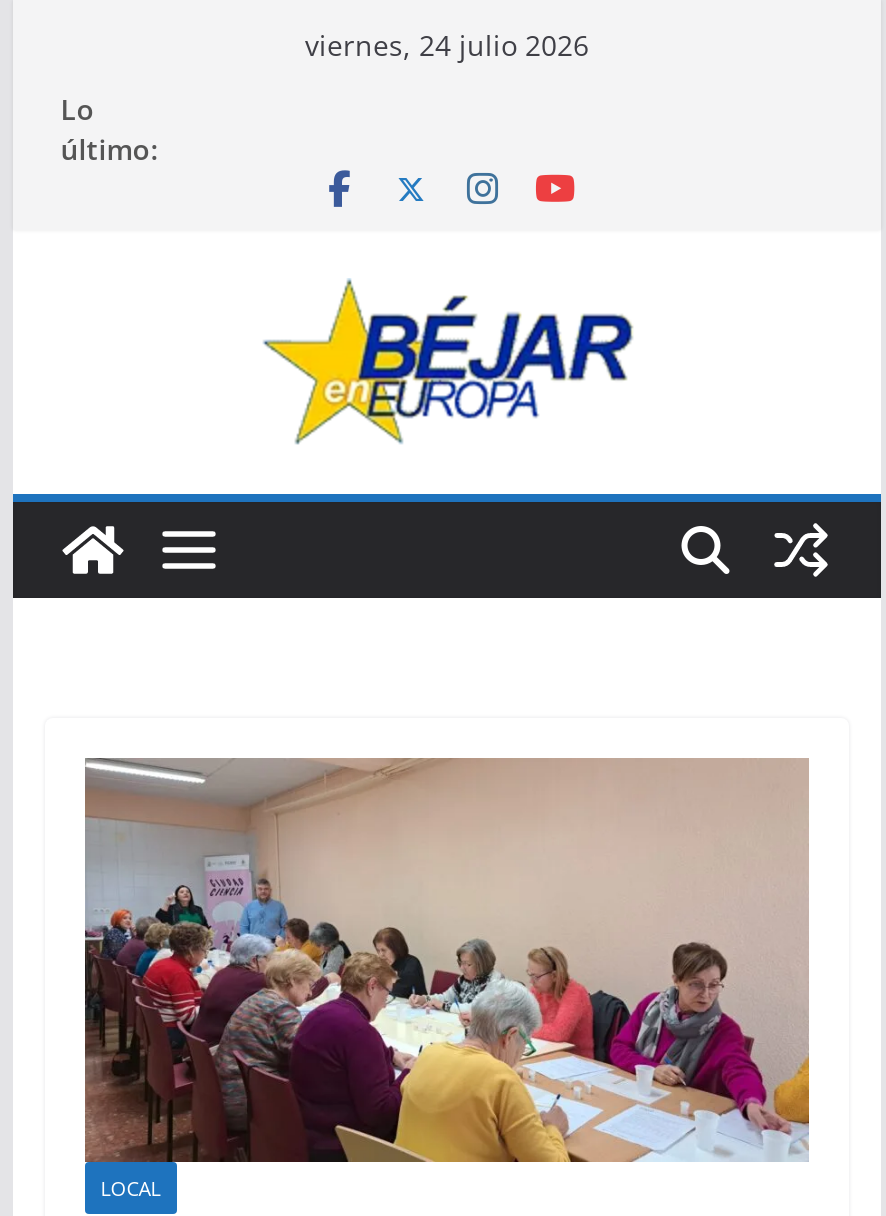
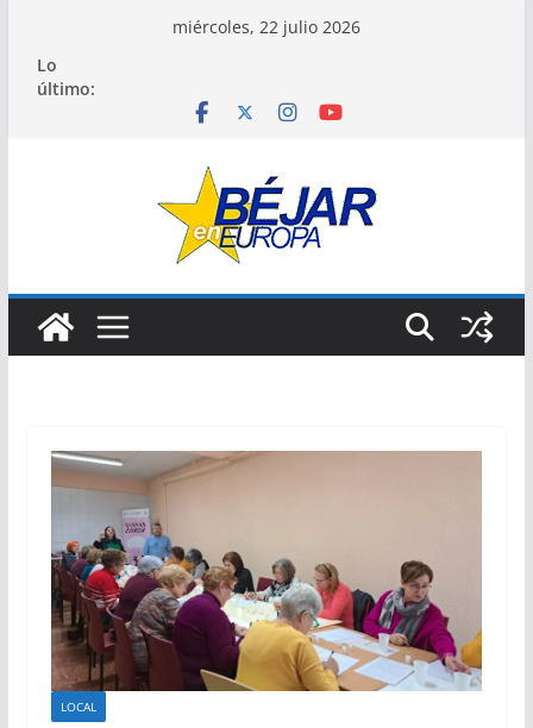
[305,26,589,64] viernes, 24 julio 2026 -> [173,15,360,38] miércoles, 22 julio 2026

